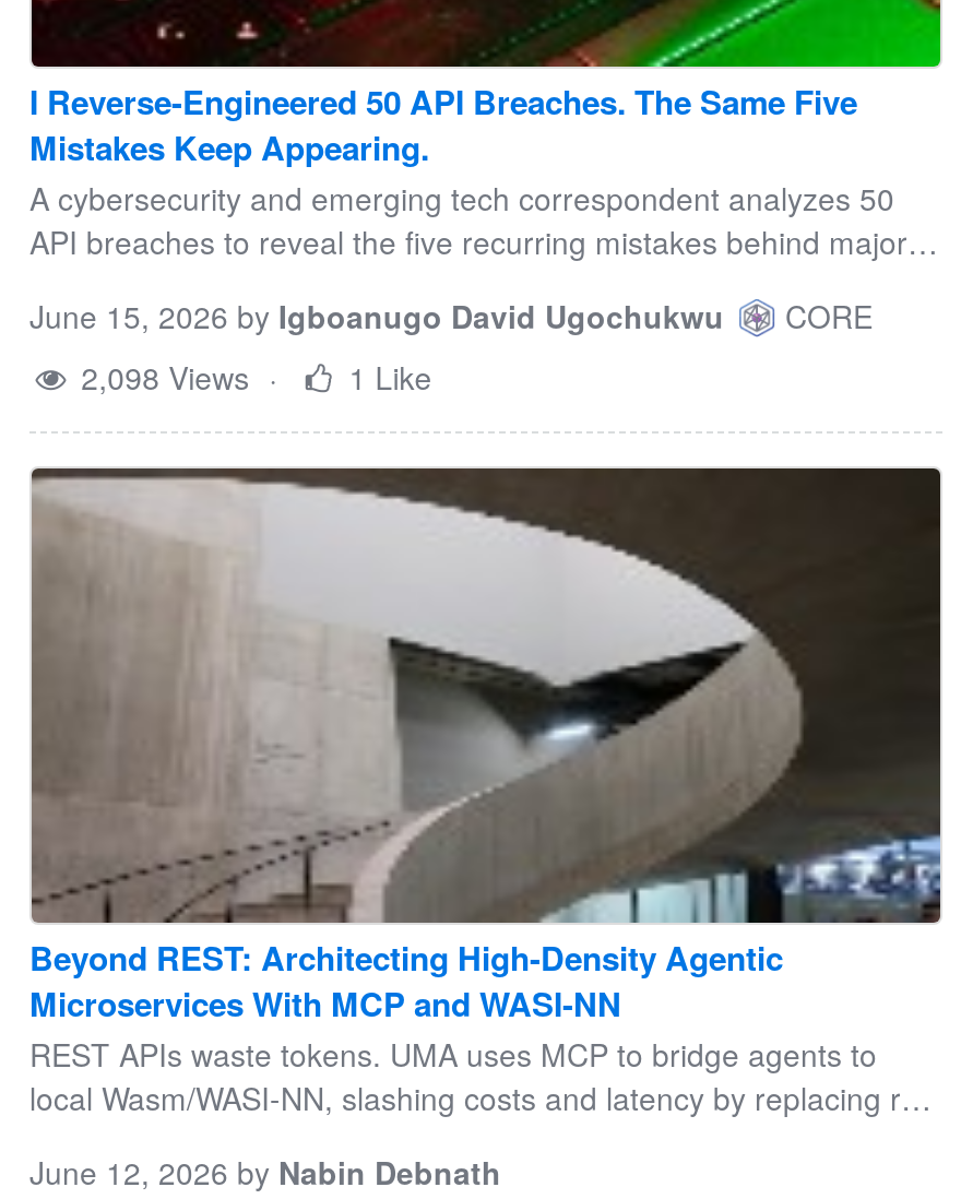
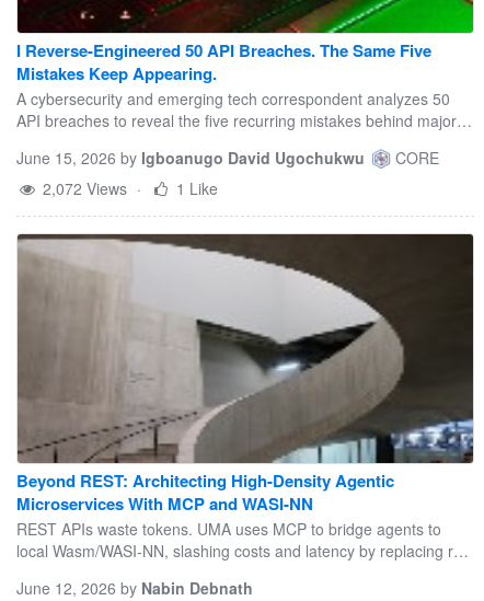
[72,354,432,398] 2,098 Views · 1 Like -> [38,177,218,199] 2,072 Views · 1 Like

